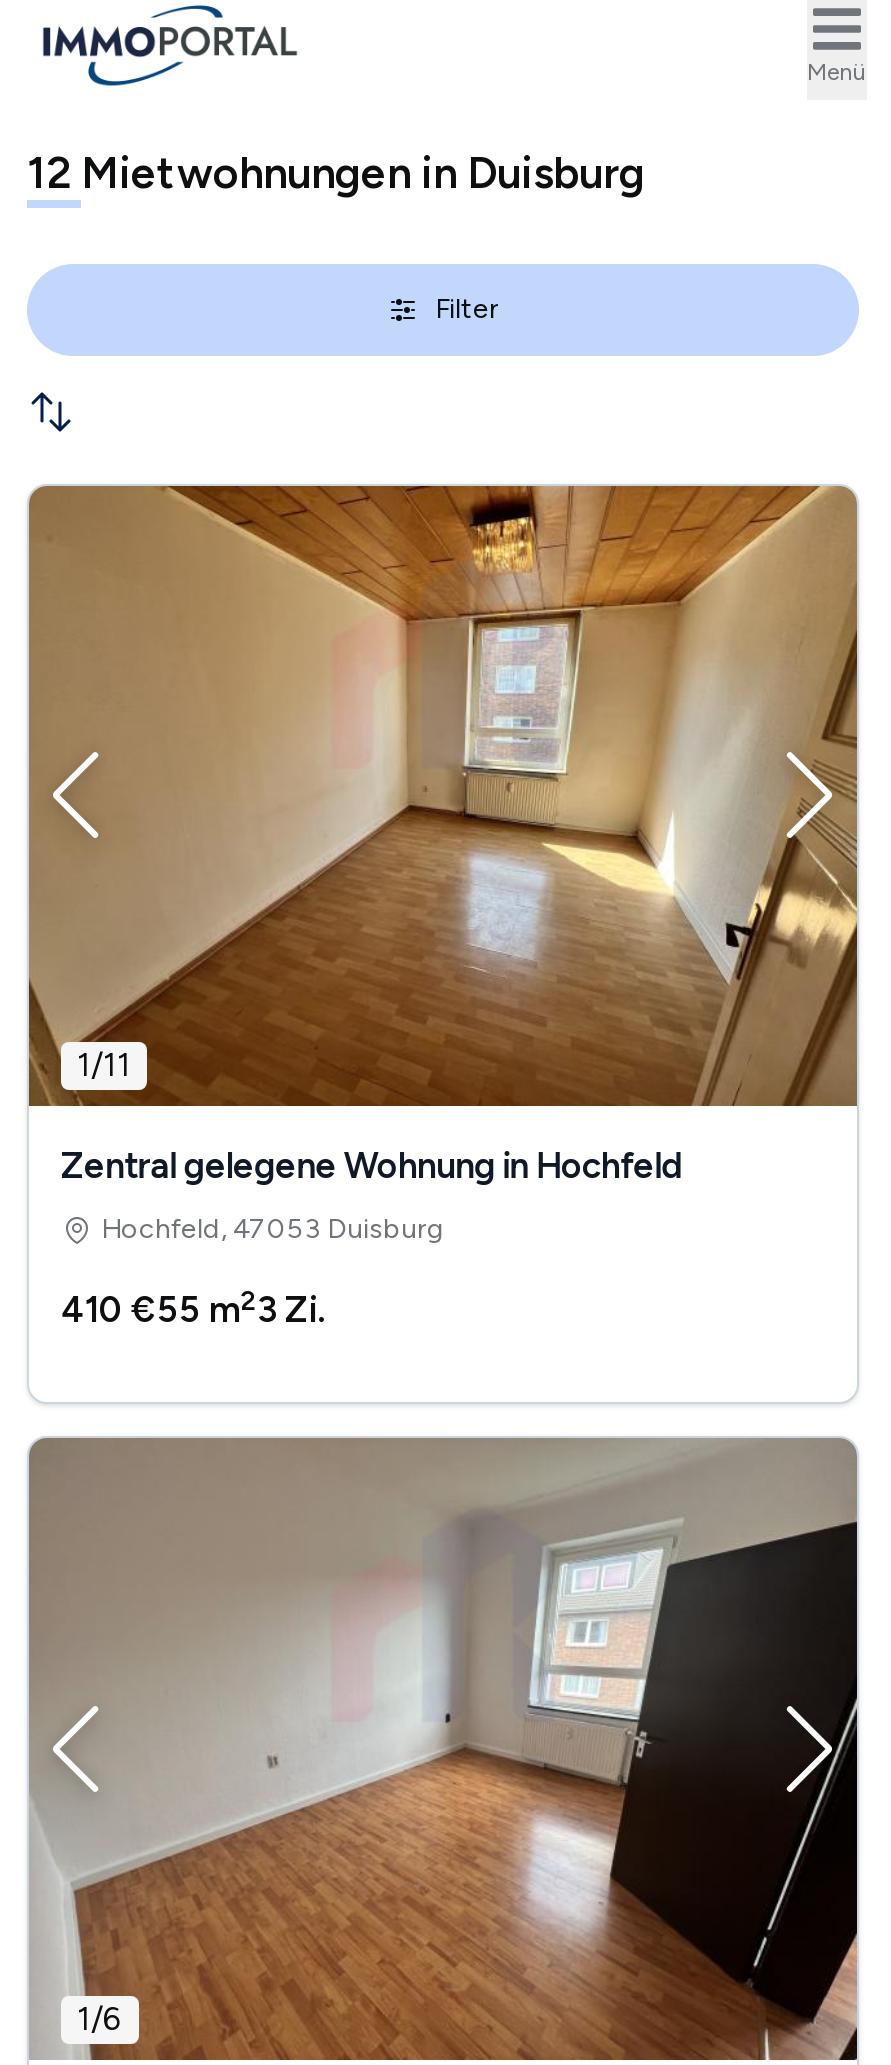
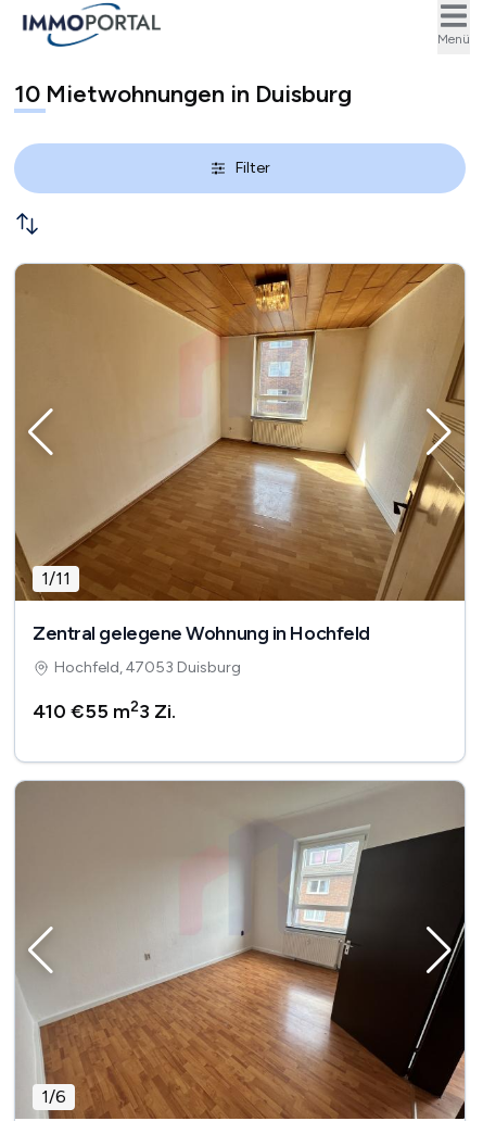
[27,146,645,200] 12 Mietwohnungen in Duisburg -> [14,79,352,108] 10 Mietwohnungen in Duisburg

